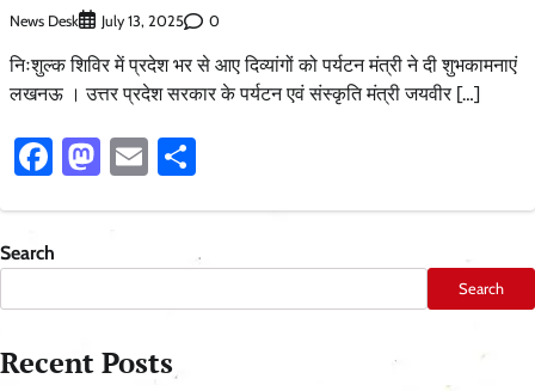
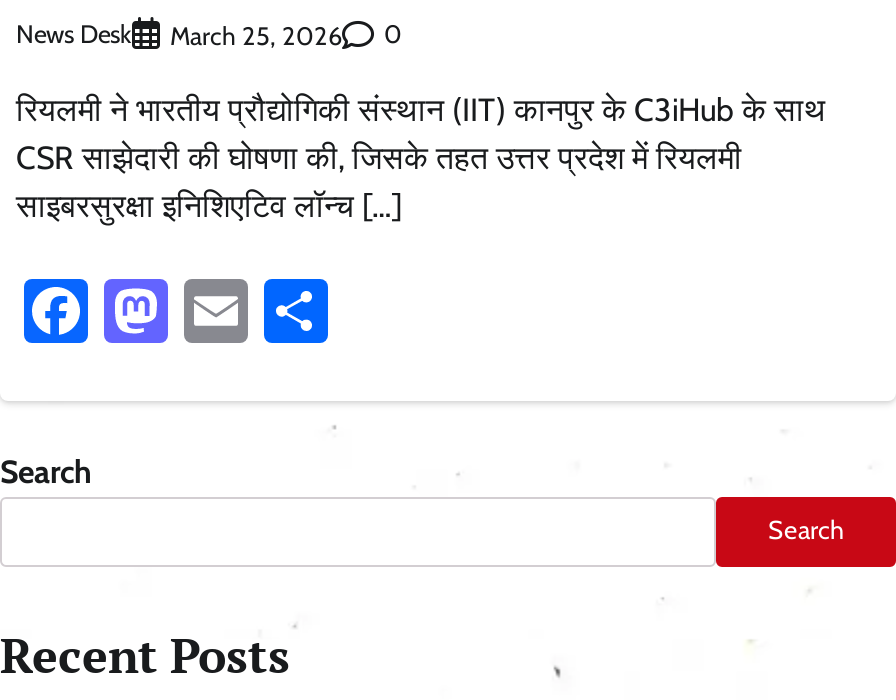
[102,12,184,30] July 13, 2025 -> [170,20,342,50] March 25, 2026
[10,54,517,105] निःशुल्क शिविर में प्रदेश भर से आए दिव्यांगों को पर्यटन मंत्री ने दी शुभकामनाएं | लखनऊ । उत्तर प्रदेश सरकार के पर्यटन एवं संस्कृति मंत्री जयवीर […] -> [16,90,826,224] रियलमी ने भारतीय प्रौद्योगिकी संस्थान (IIT) कानपुर के C3iHub के साथ | CSR साझेदारी की घोषणा की, जिसके तहत उत्तर प्रदेश में रियलमी | साइबरसुरक्षा इनिशिएटिव लॉन्च […]

